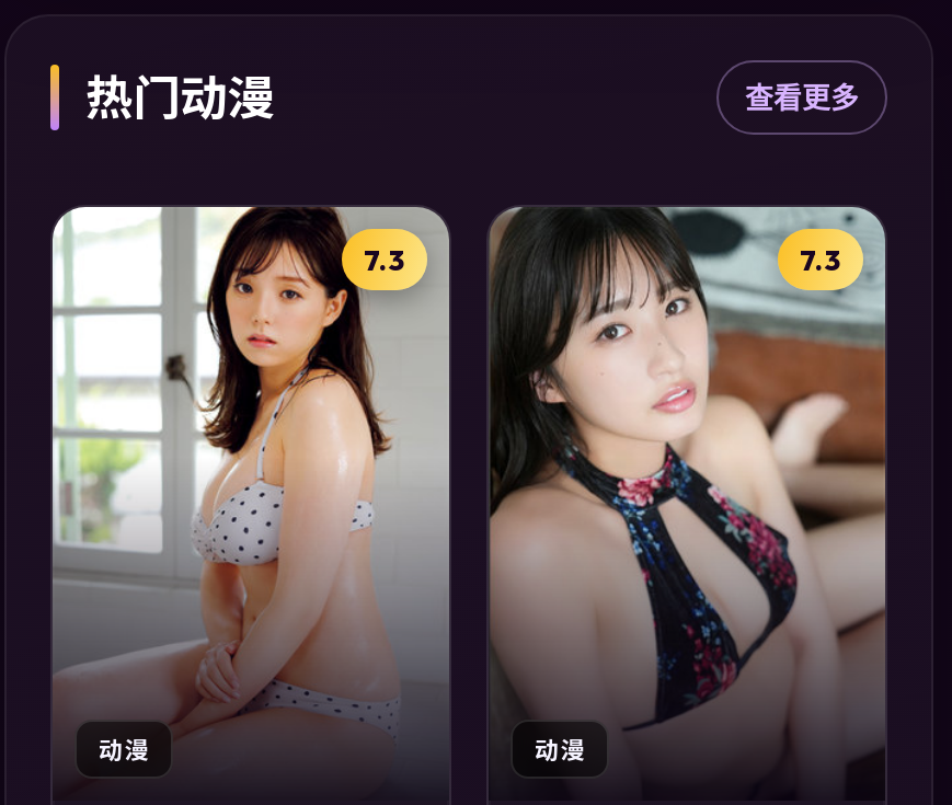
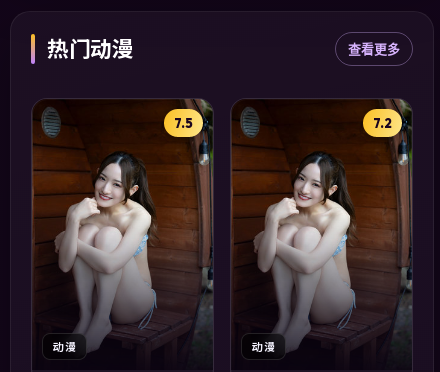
[50,204,451,778] [image] | 7.3 -> [32,99,213,361] [image] | 7.5
[489,204,887,773] [image] | 7.3 -> [231,99,412,360] [image] | 7.2

